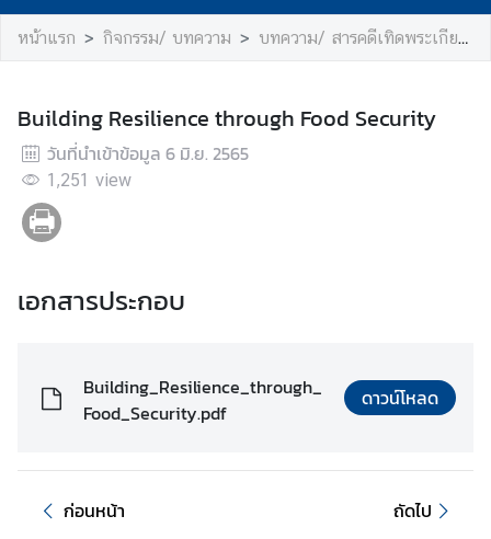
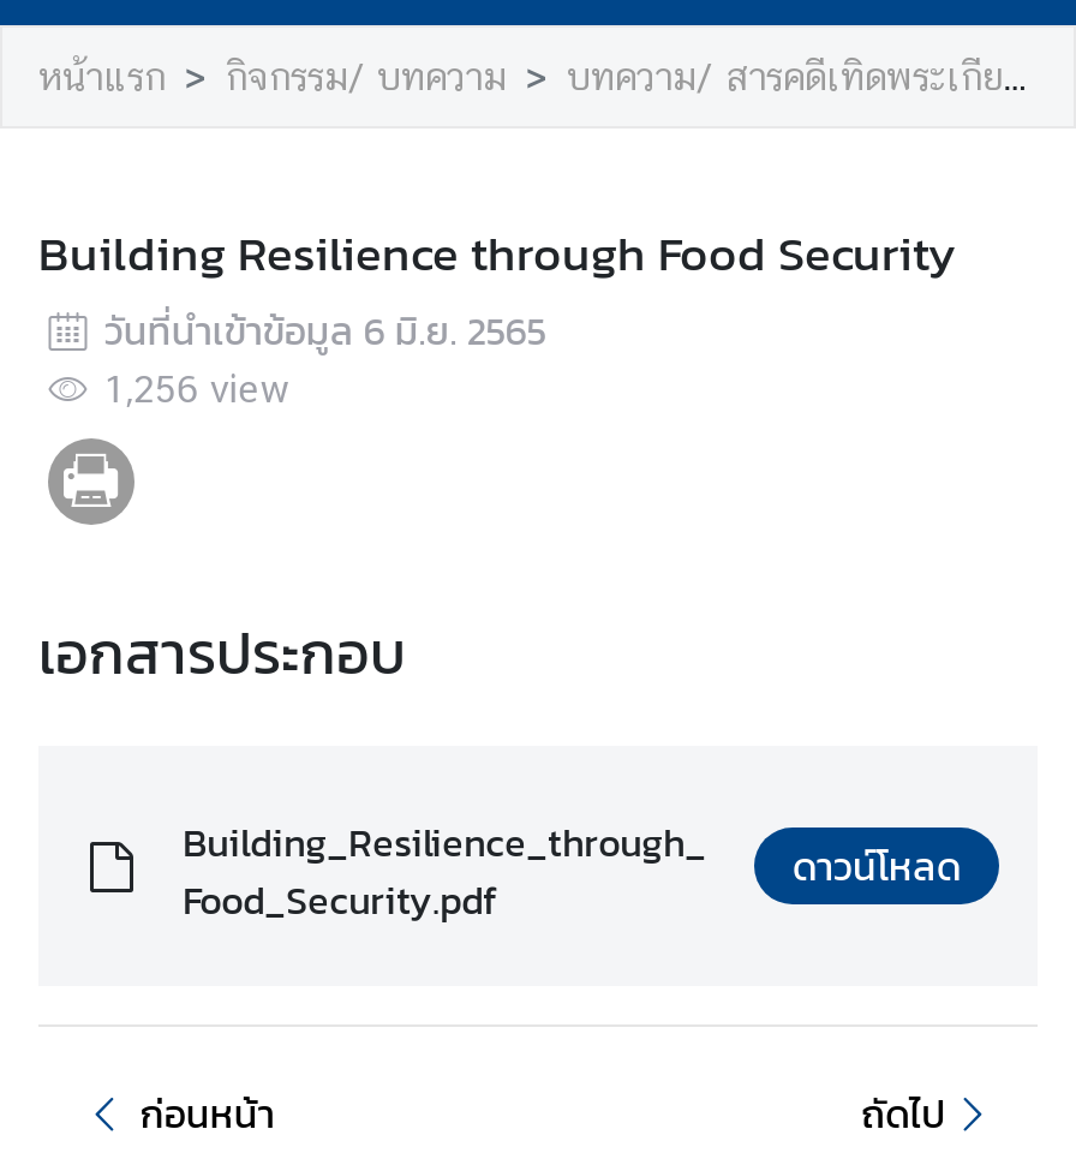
[48,170,132,191] 1,251 view -> [104,366,289,412] 1,256 view

